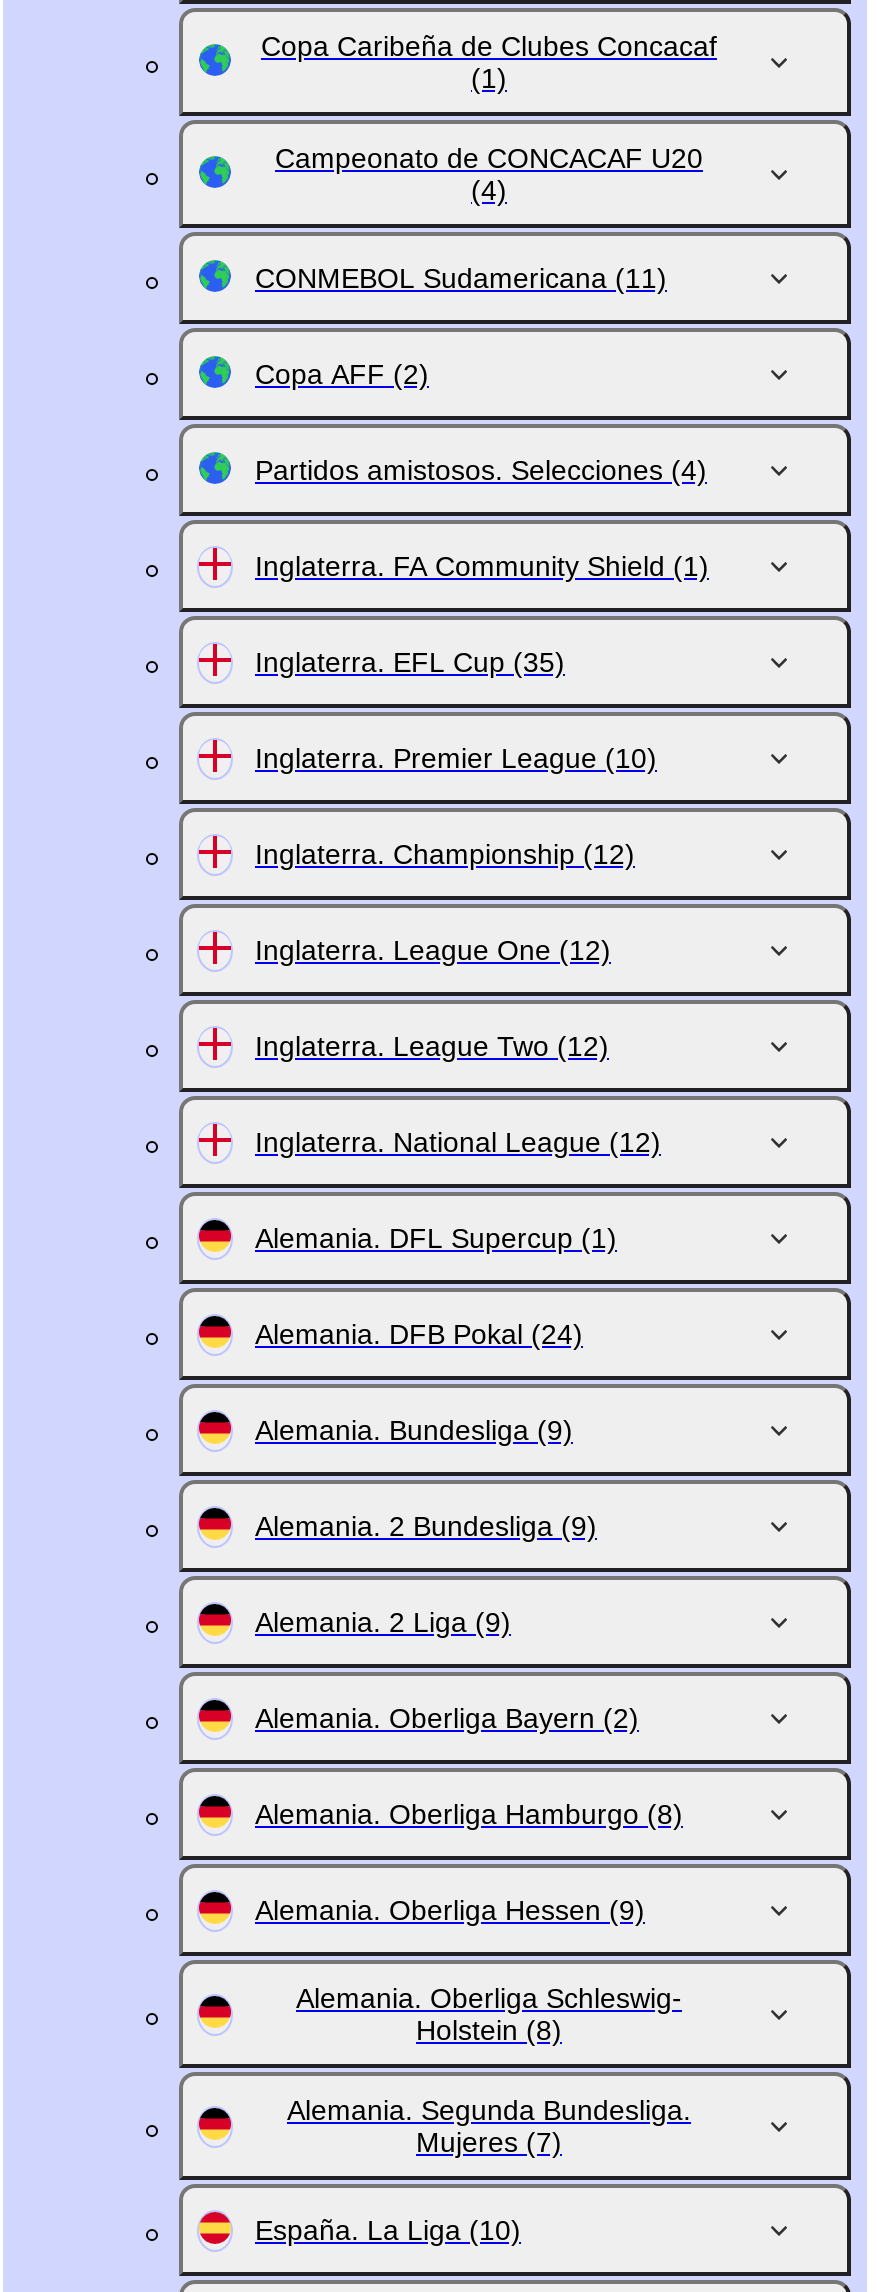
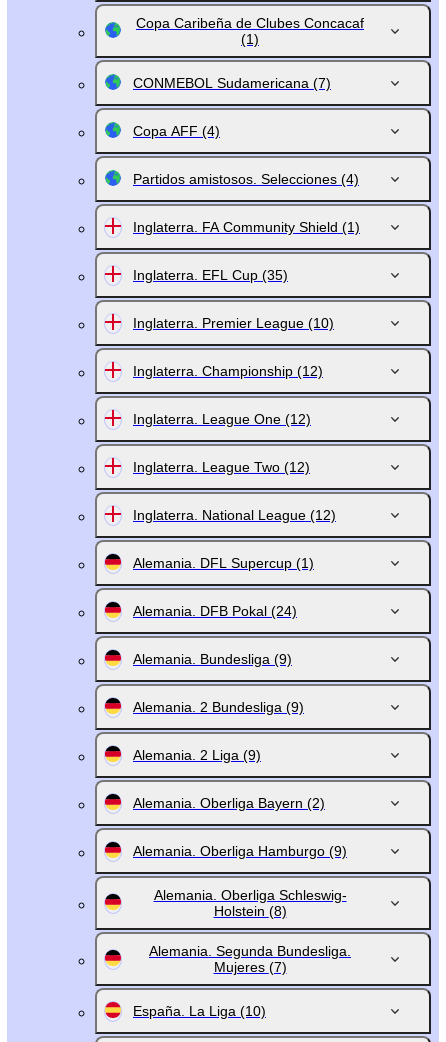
[255,142,703,390] Campeonato de CONCACAF U20 | (4) | CONMEBOL Sudamericana (11) | Copa AFF (2) -> [133,75,331,139] CONMEBOL Sudamericana (7) | Copa AFF (4)
[255,1798,683,1926] Alemania. Oberliga Hamburgo (8) | Alemania. Oberliga Hessen (9) -> [133,843,347,859] Alemania. Oberliga Hamburgo (9)

